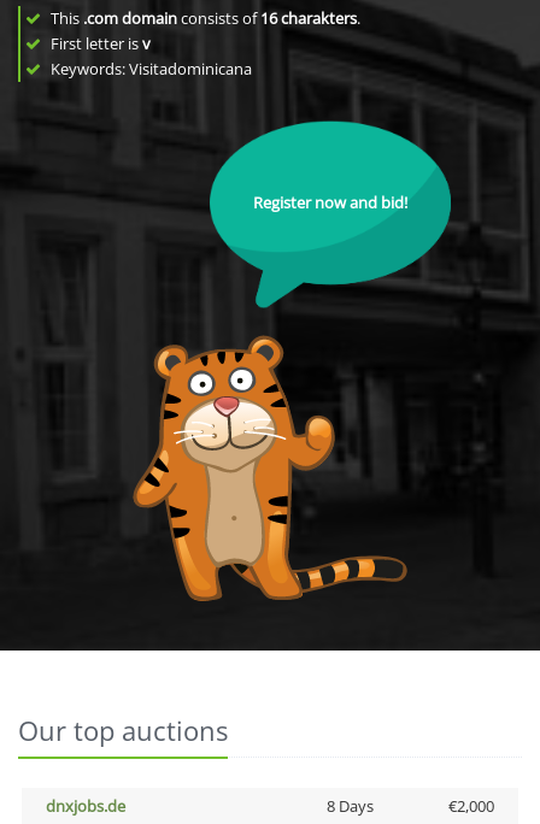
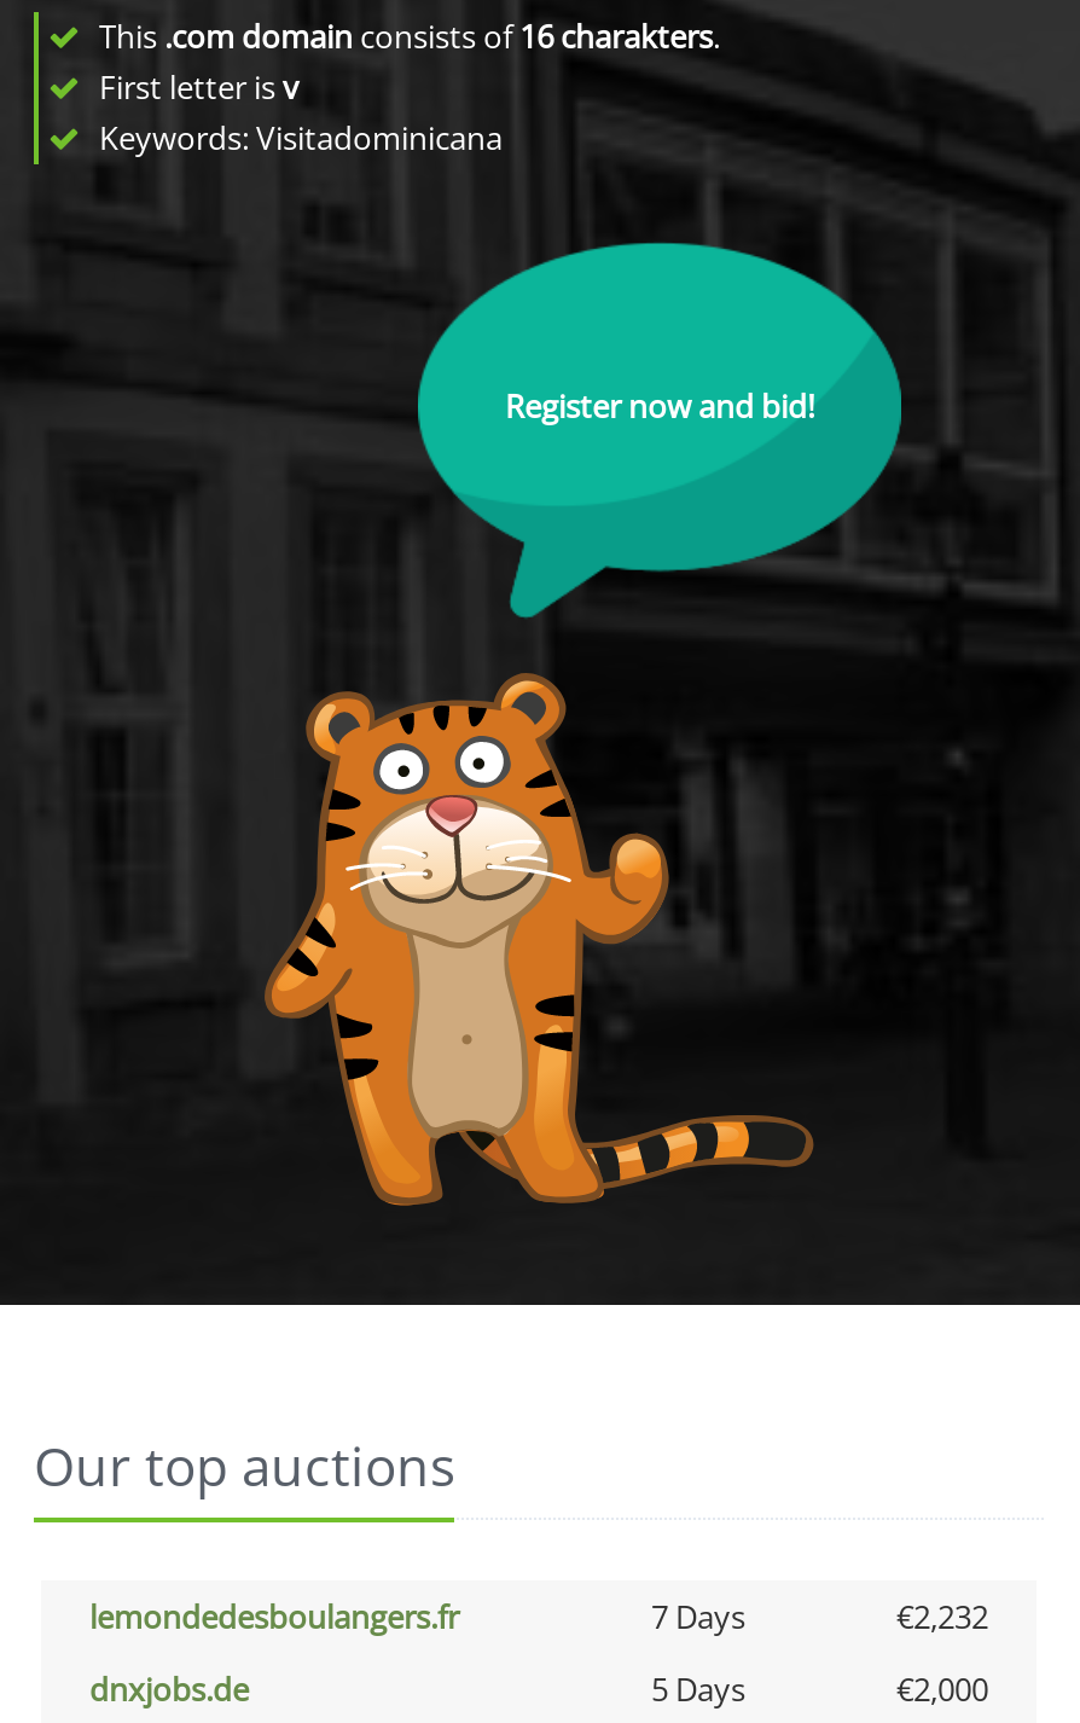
none -> [89,1595,988,1638] lemondedesboulangers.fr | 7 Days | €2,232
[326,795,373,817] 8 Days -> [651,1667,745,1711] 5 Days

